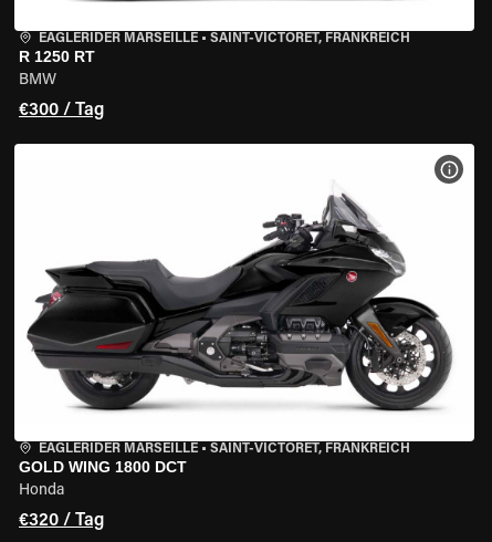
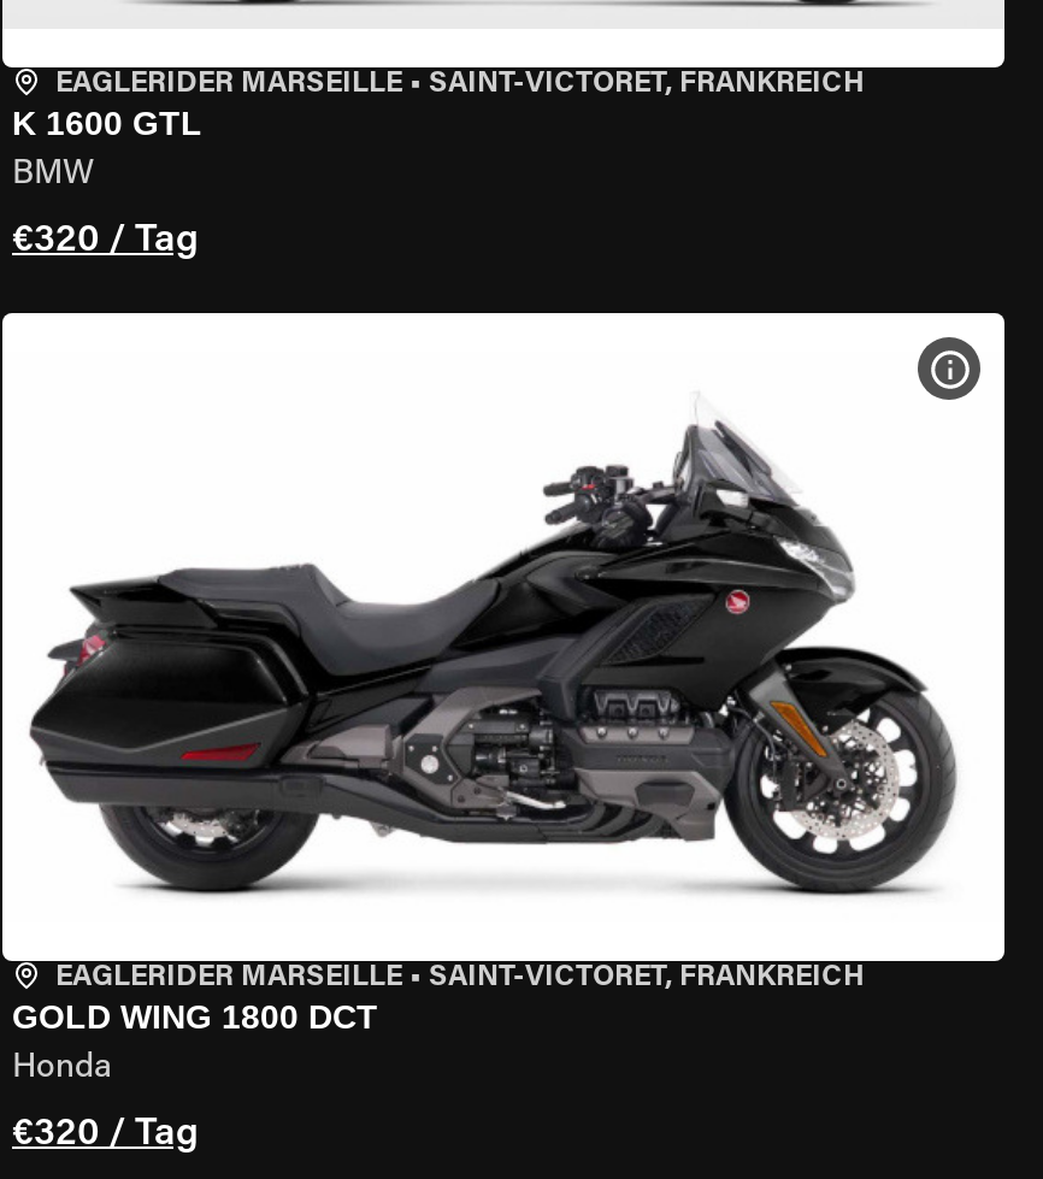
[19,48,95,65] R 1250 RT -> [12,104,202,142] K 1600 GTL
[19,102,104,119] €300 / Tag -> [12,222,198,260] €320 / Tag

